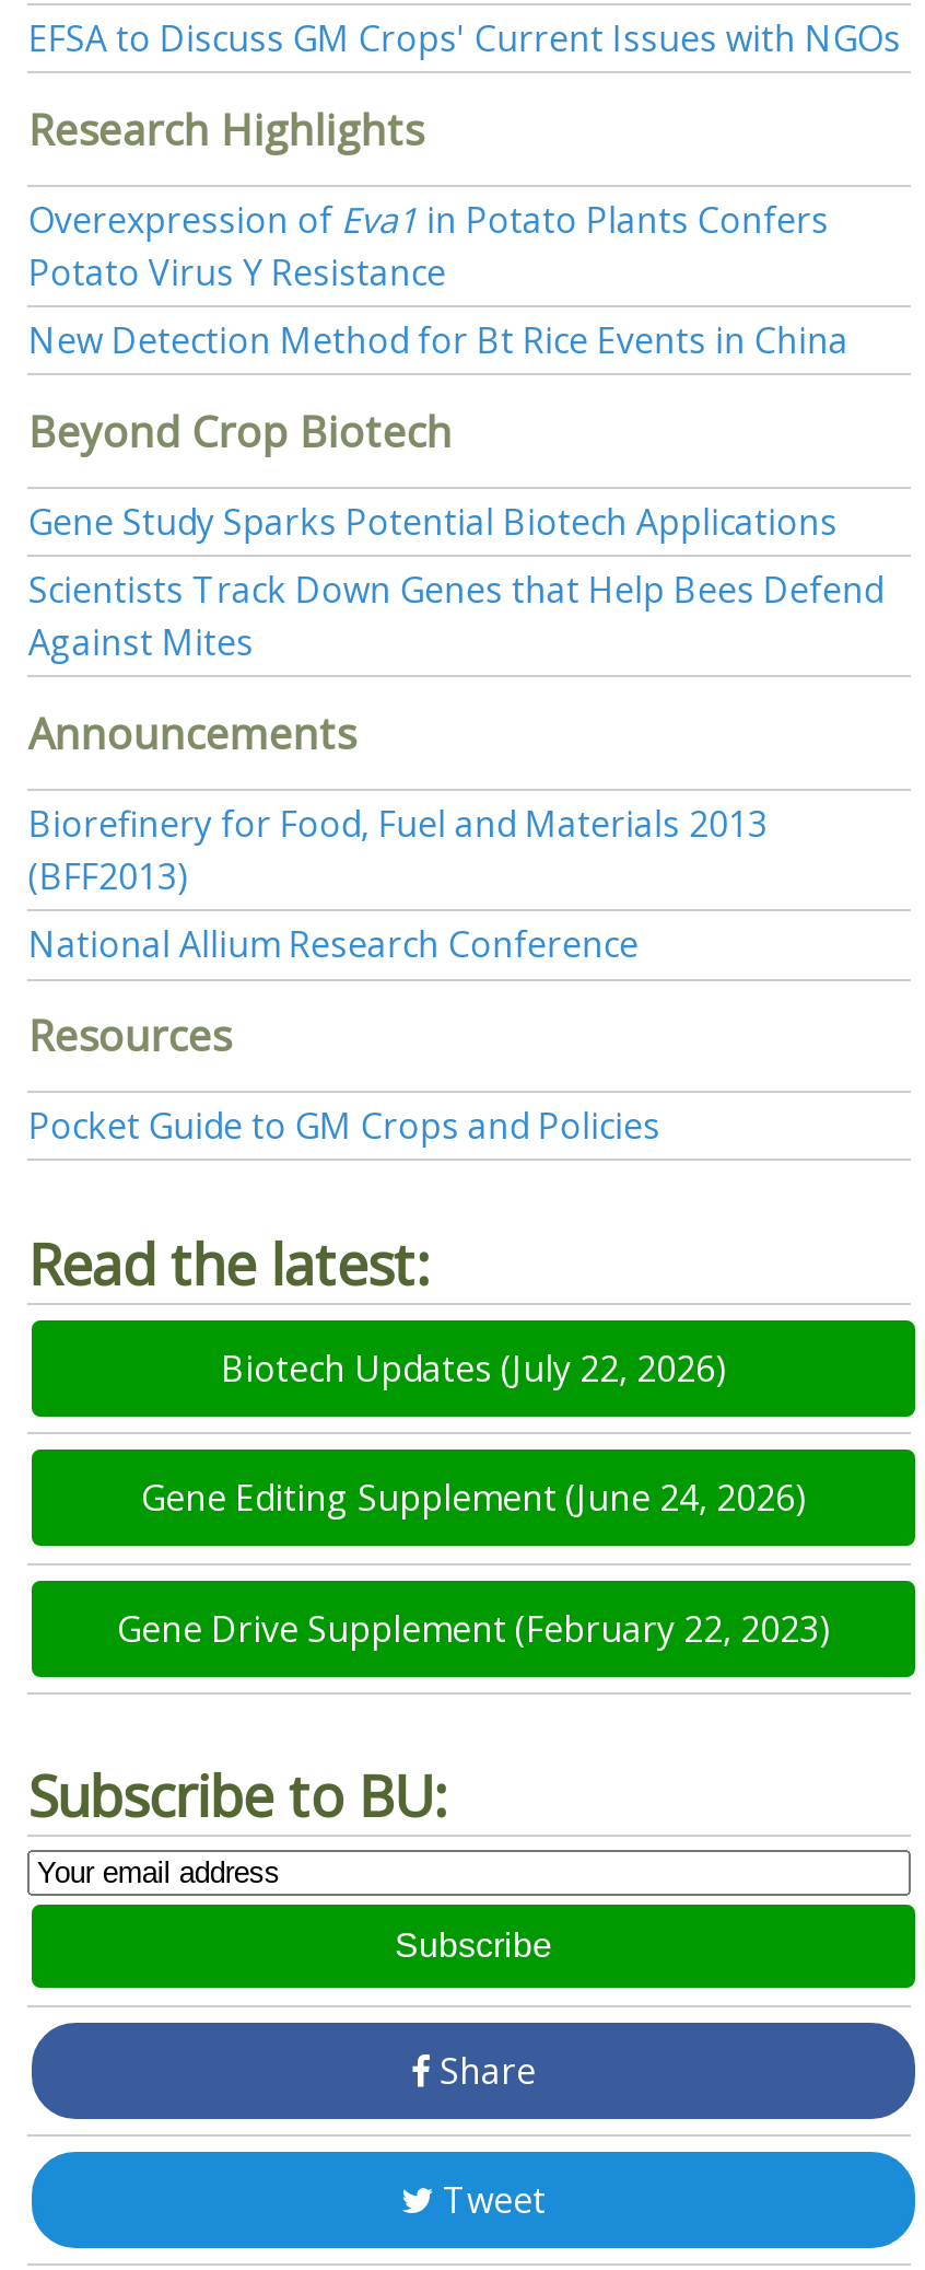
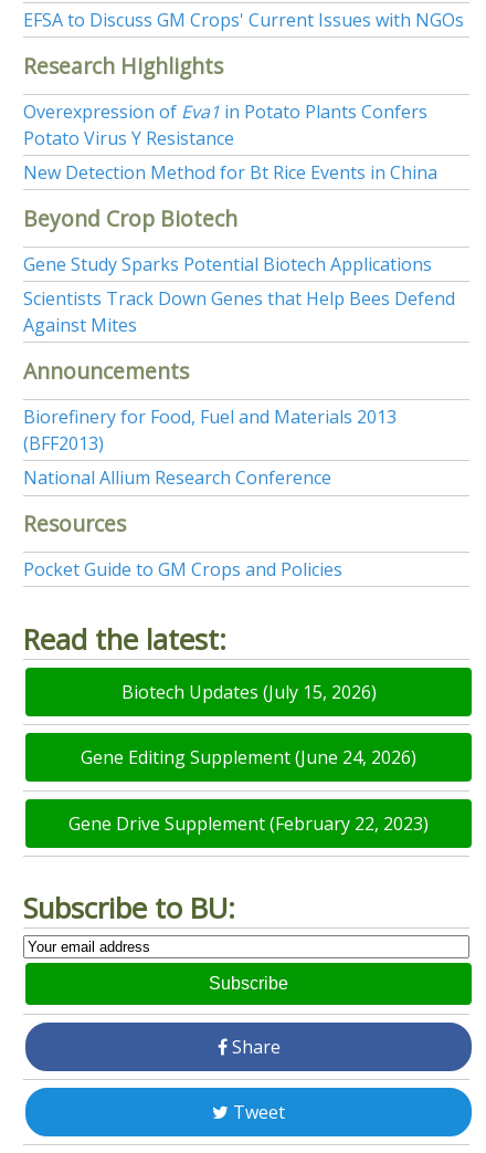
[221,1344,726,1393] Biotech Updates (July 22, 2026) -> [121,680,376,704] Biotech Updates (July 15, 2026)

